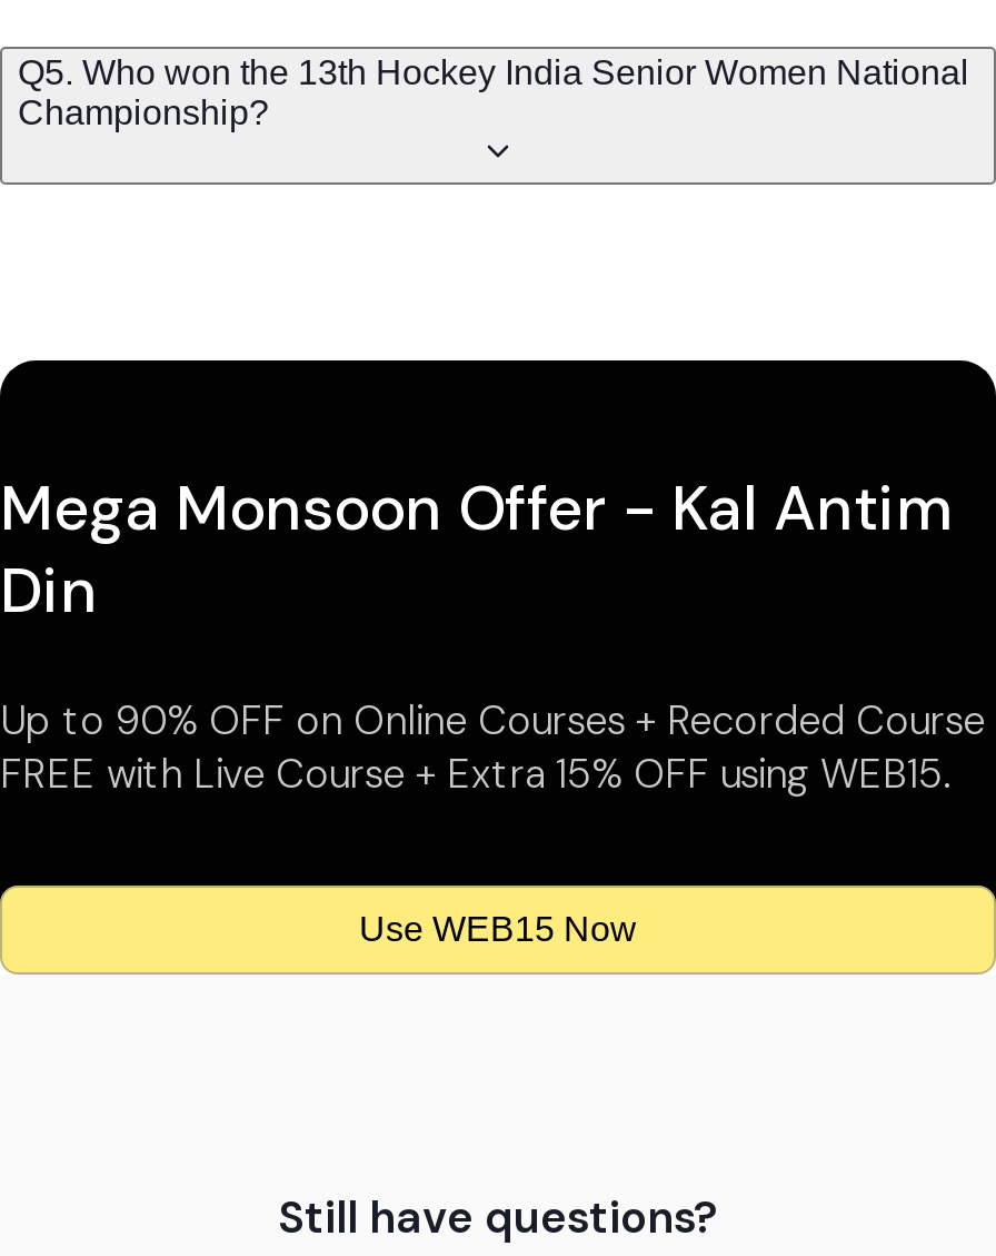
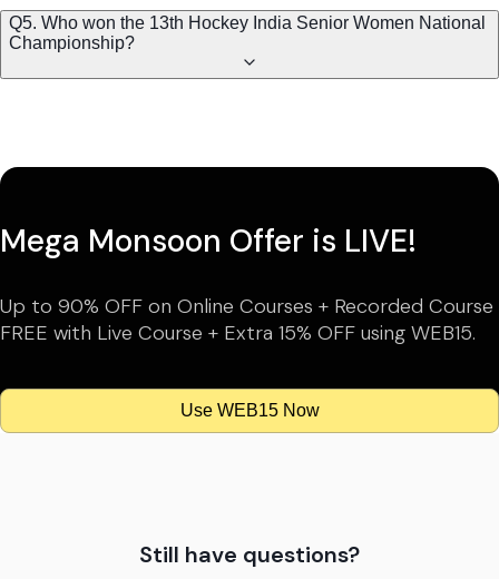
[0,468,952,633] Mega Monsoon Offer - Kal Antim | Din -> [0,221,417,262] Mega Monsoon Offer is LIVE!

